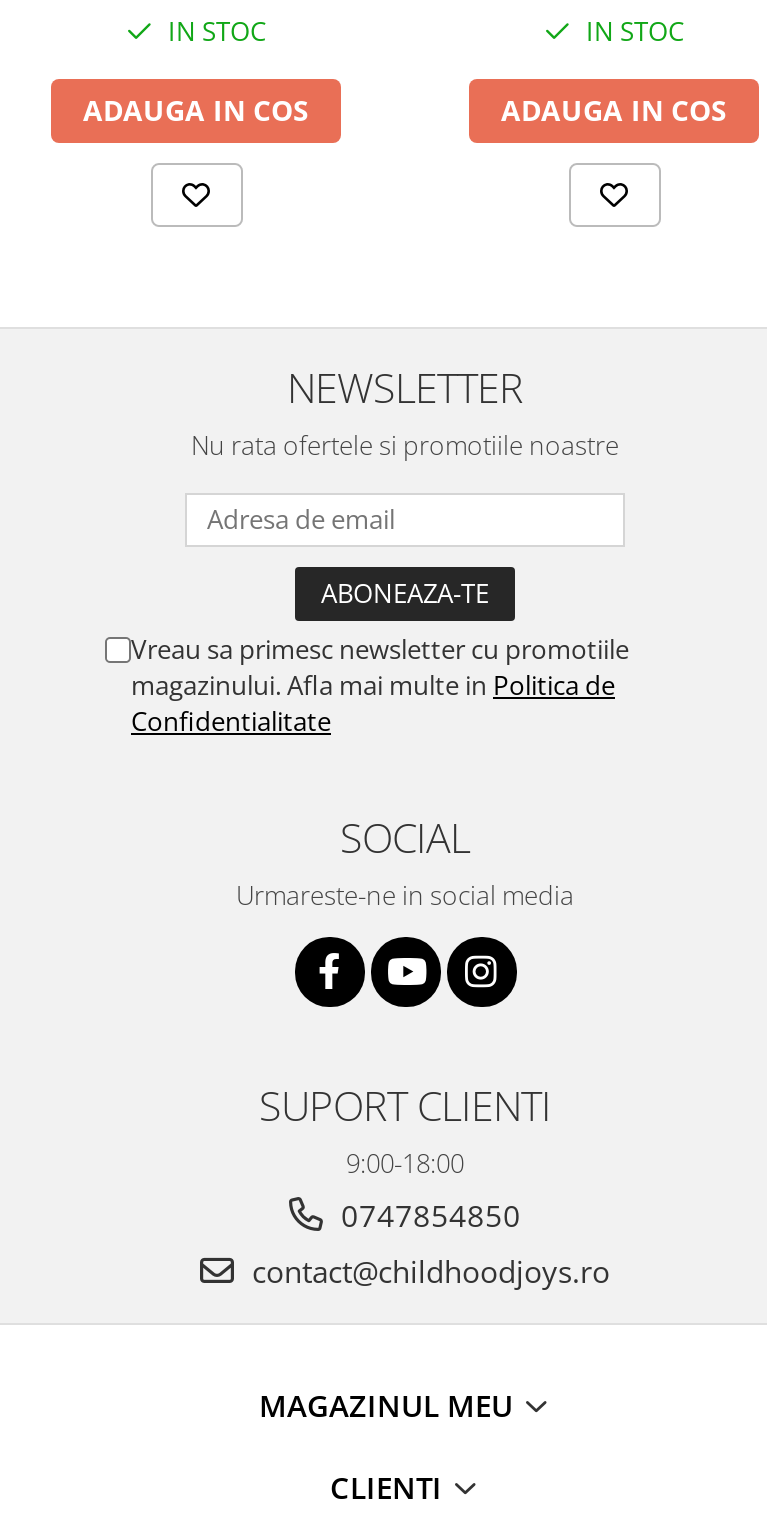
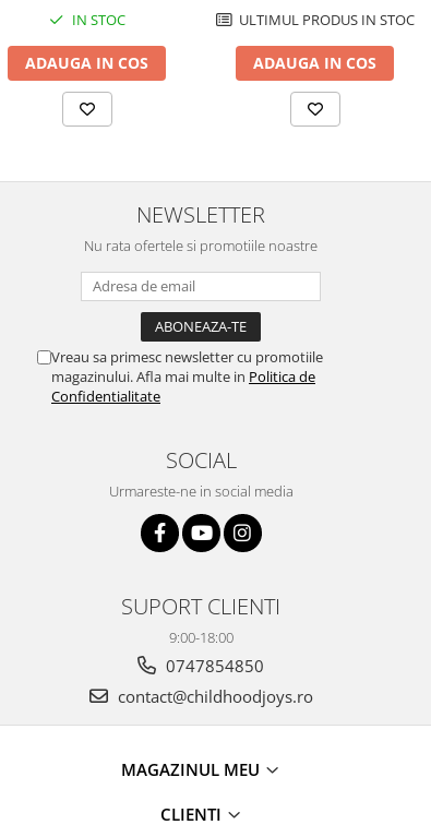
[580,14,684,50] IN STOC -> [235,10,414,29] ULTIMUL PRODUS IN STOC

